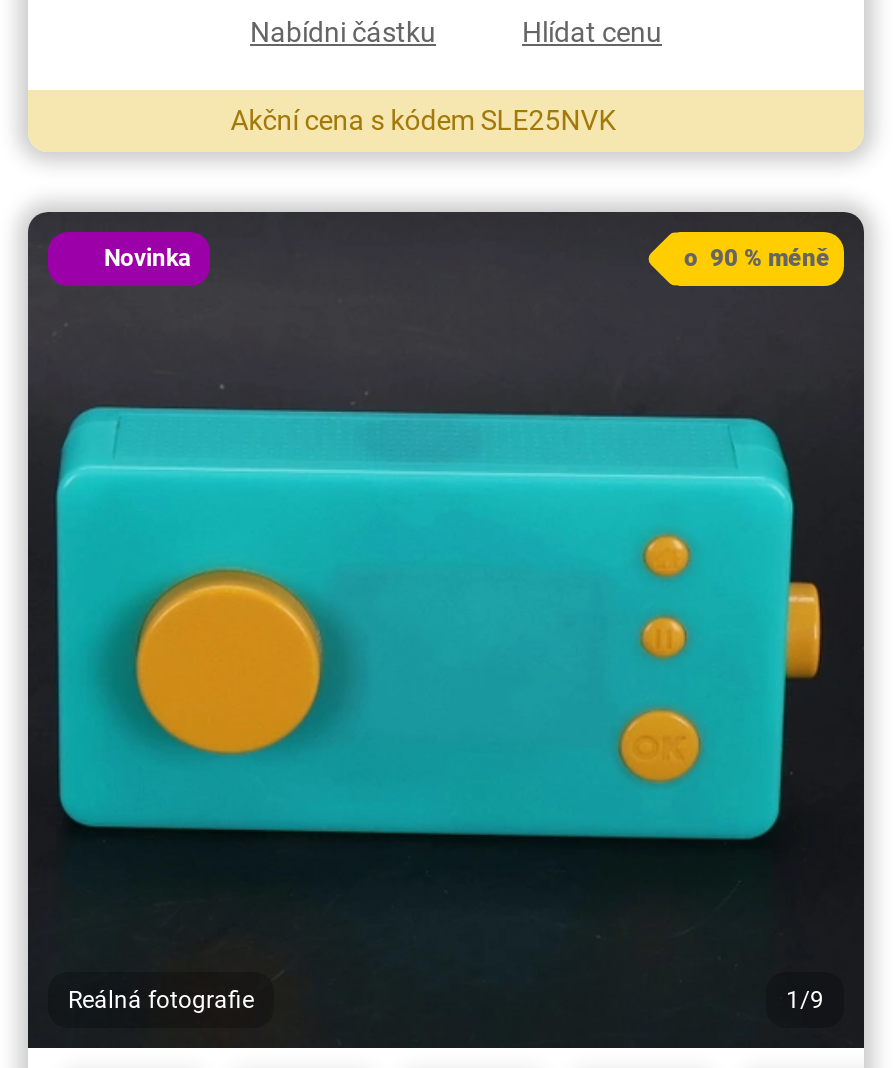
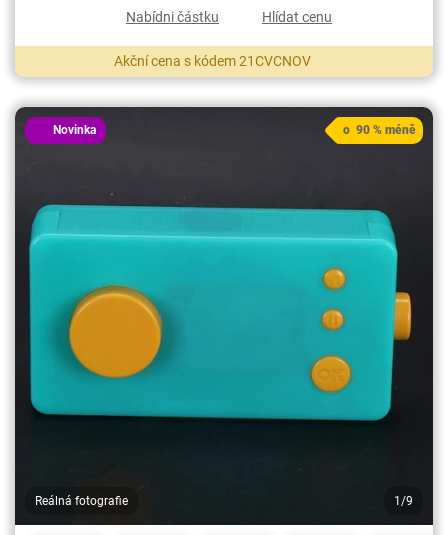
[230,104,622,136] Akční cena s kódem SLE25NVK -> [114,53,314,69] Akční cena s kódem 21CVCNOV

